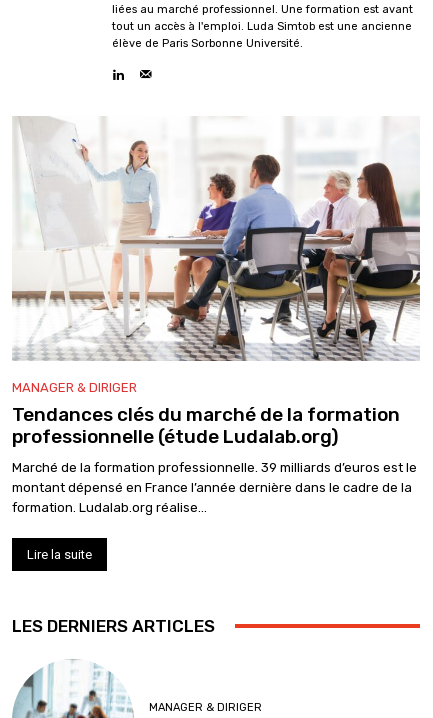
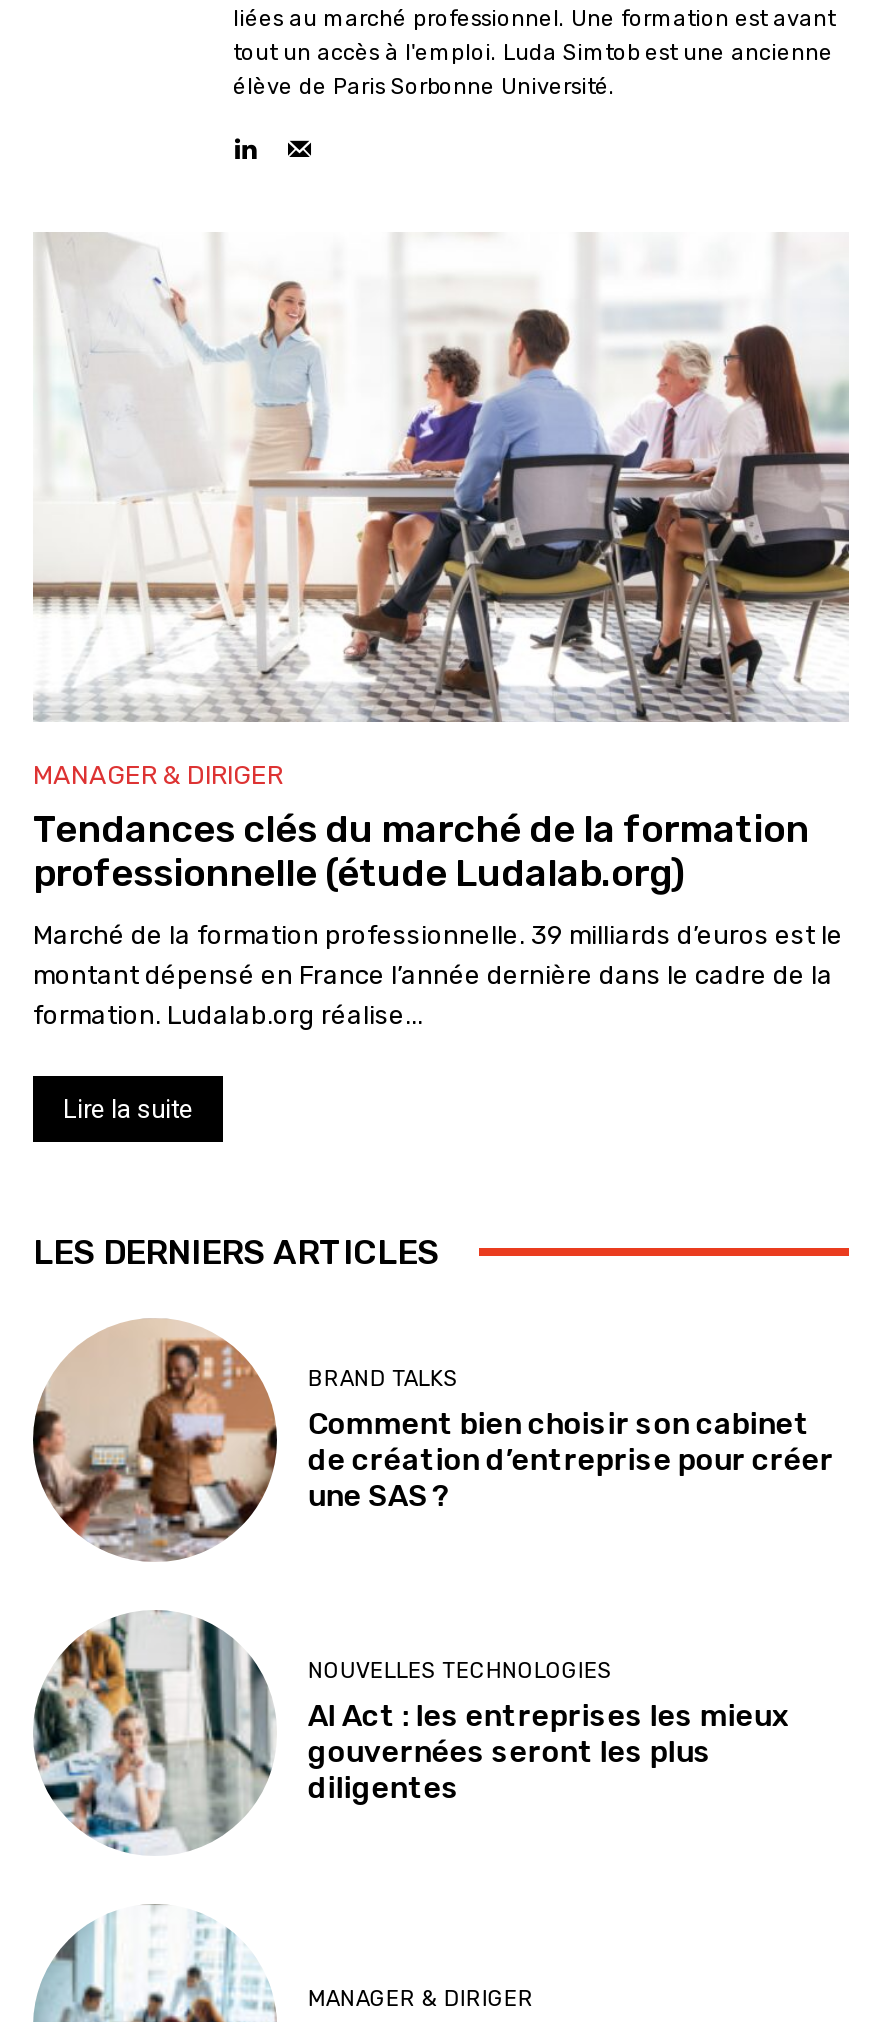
none -> [33,1318,834,1562] [image] | BRAND TALKS | Comment bien choisir son cabinet | de création d’entreprise pour créer | une SAS ?
none -> [33,1610,788,1854] [image] | NOUVELLES TECHNOLOGIES | AI Act : les entreprises les mieux | gouvernées seront les plus | diligentes

